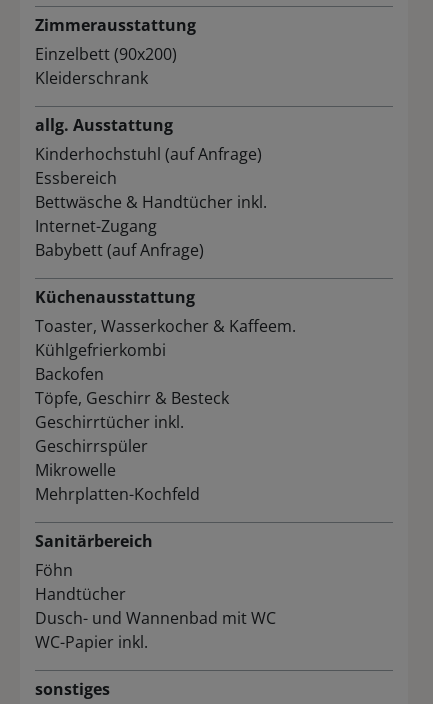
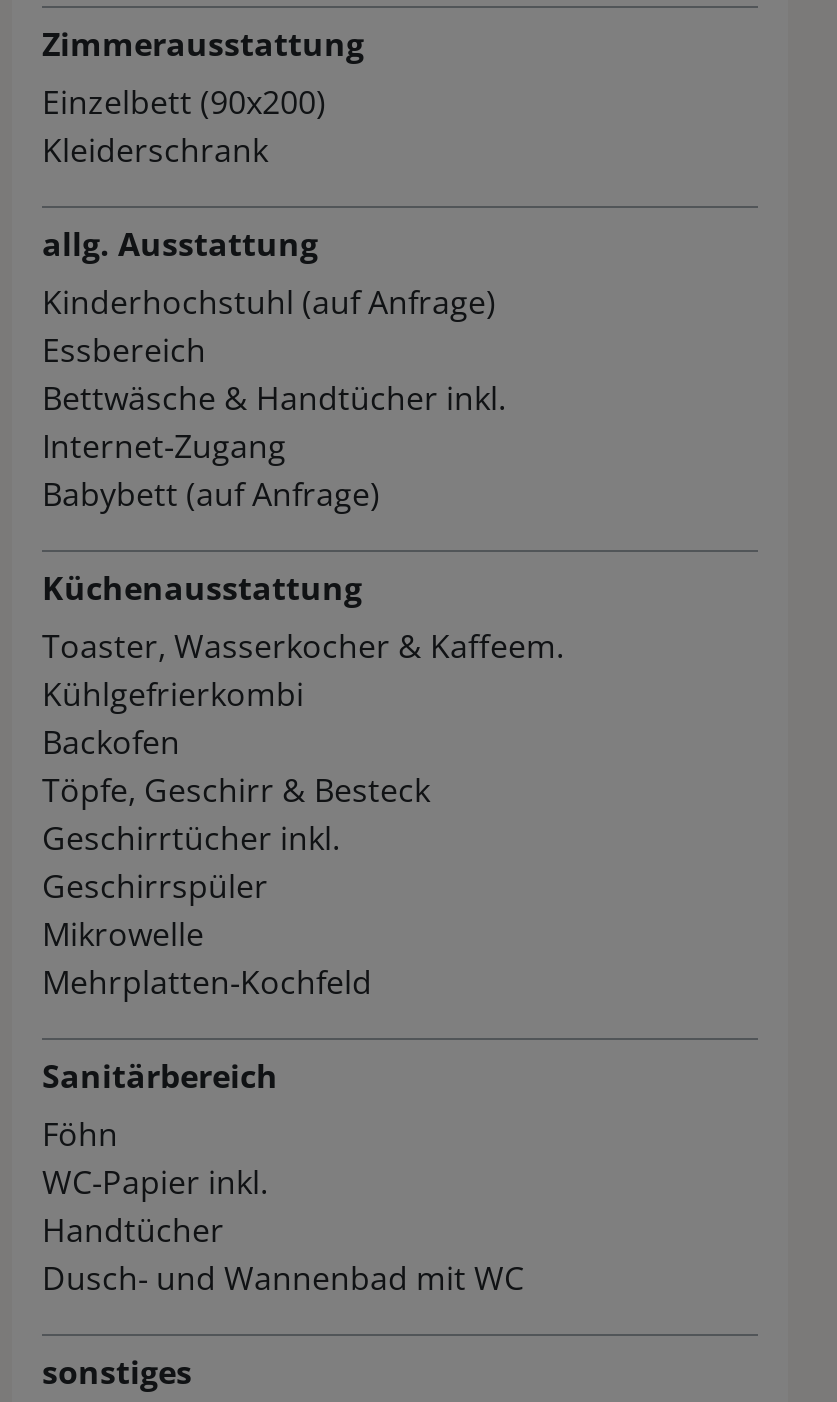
moved [35,583,276,629] -> [42,1208,524,1300]: Handtücher | Dusch- und Wannenbad mit WC
moved [35,631,148,653] -> [42,1160,268,1204]: WC-Papier inkl.

